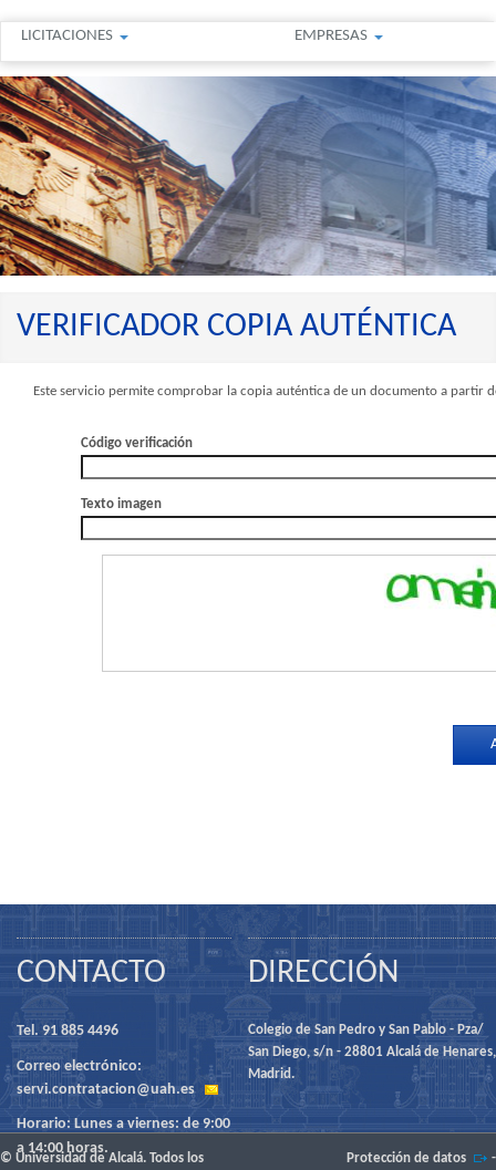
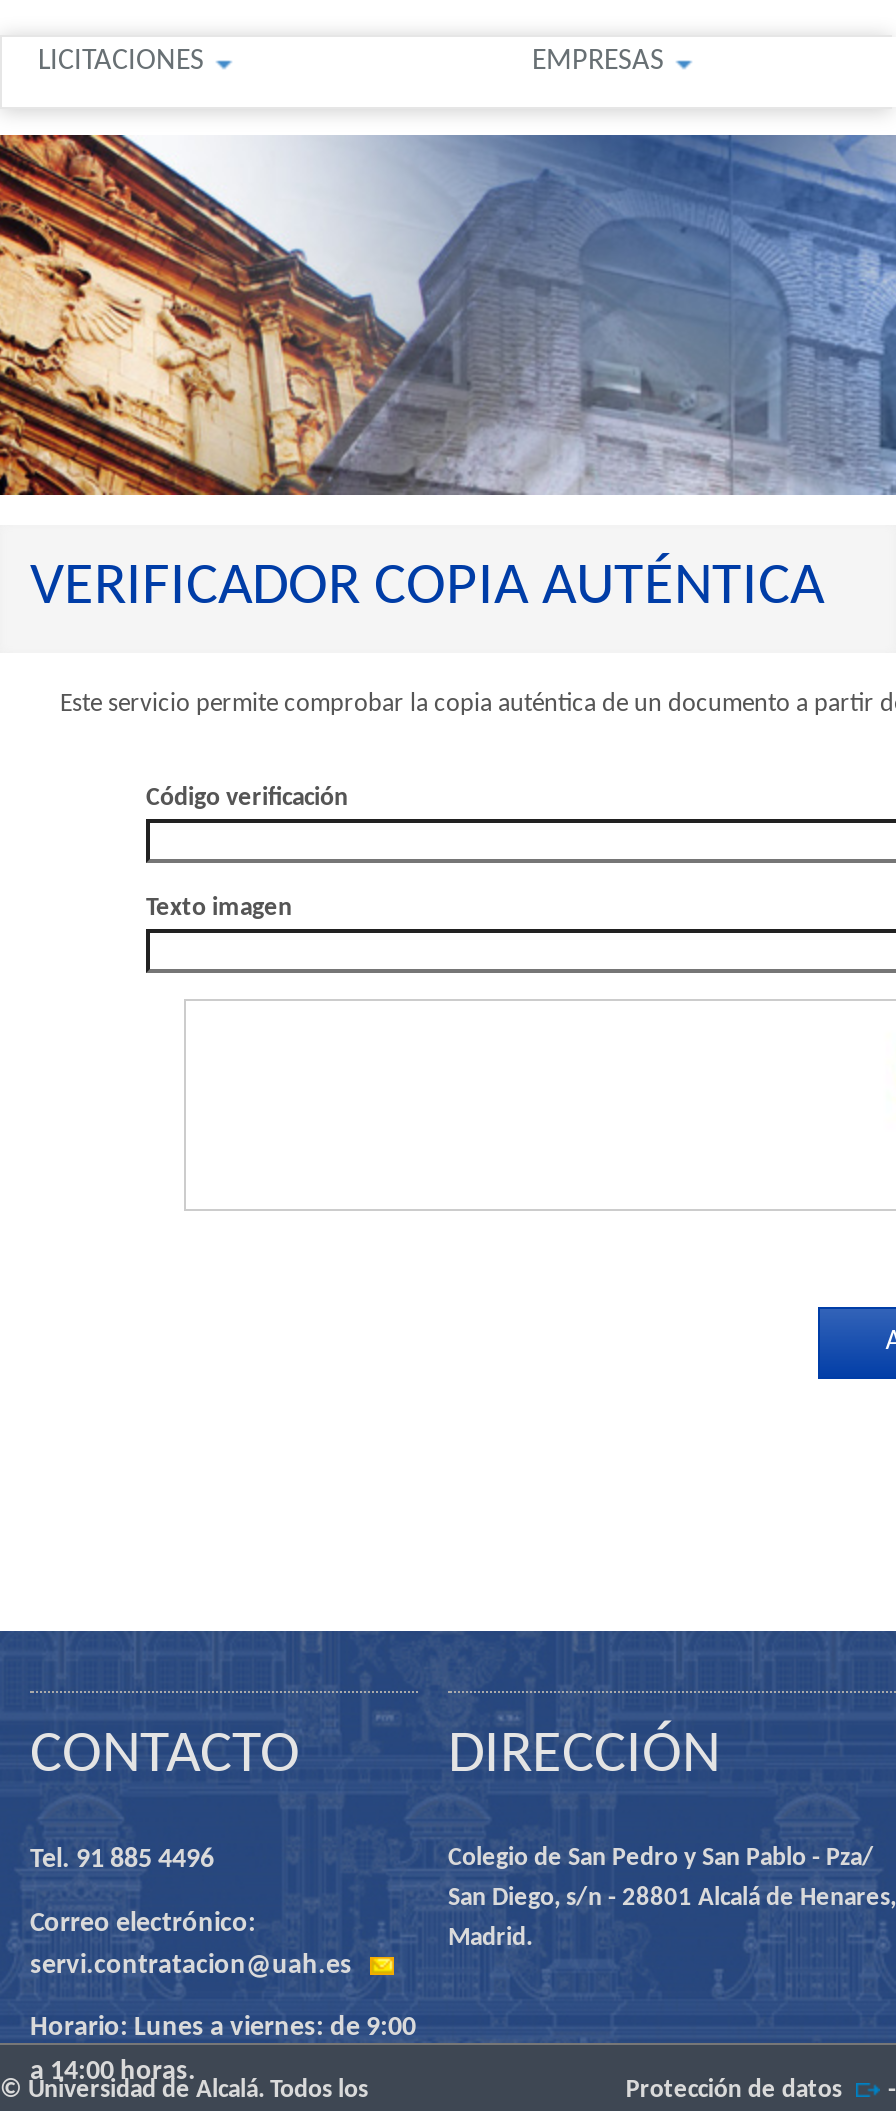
[385,567,493,610] [image] -> none

